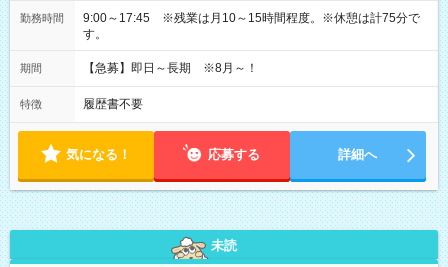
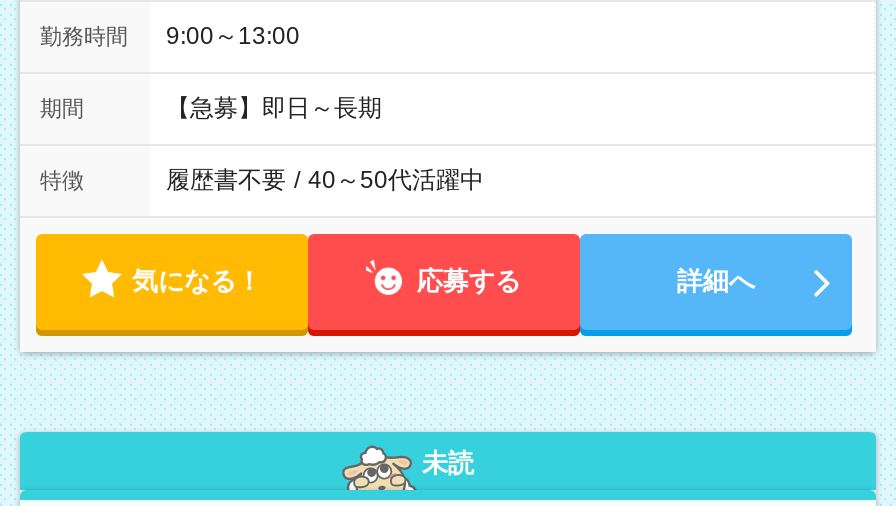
[83,11,420,41] 9:00～17:45 ※残業は月10～15時間程度。※休憩は計75分で | す。 -> [166,22,300,50] 9:00～13:00
[83,61,256,75] 【急募】即日～長期 ※8月～！ -> [166,94,382,122] 【急募】即日～長期
[83,97,143,111] 履歴書不要 -> [166,166,484,194] 履歴書不要 / 40～50代活躍中

